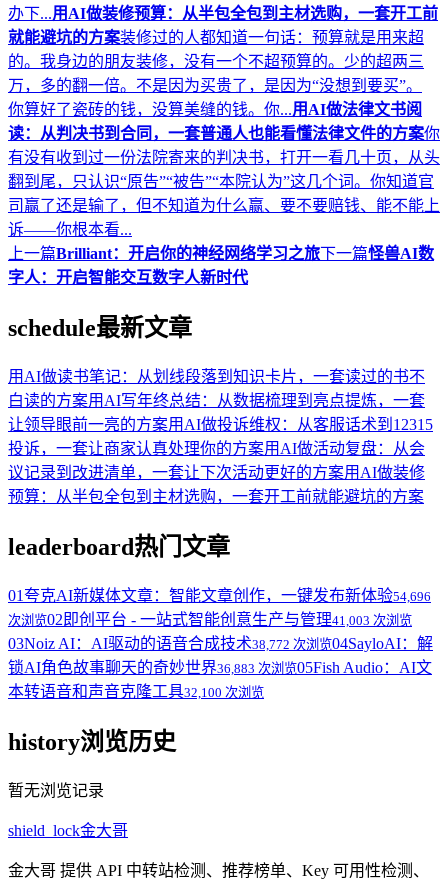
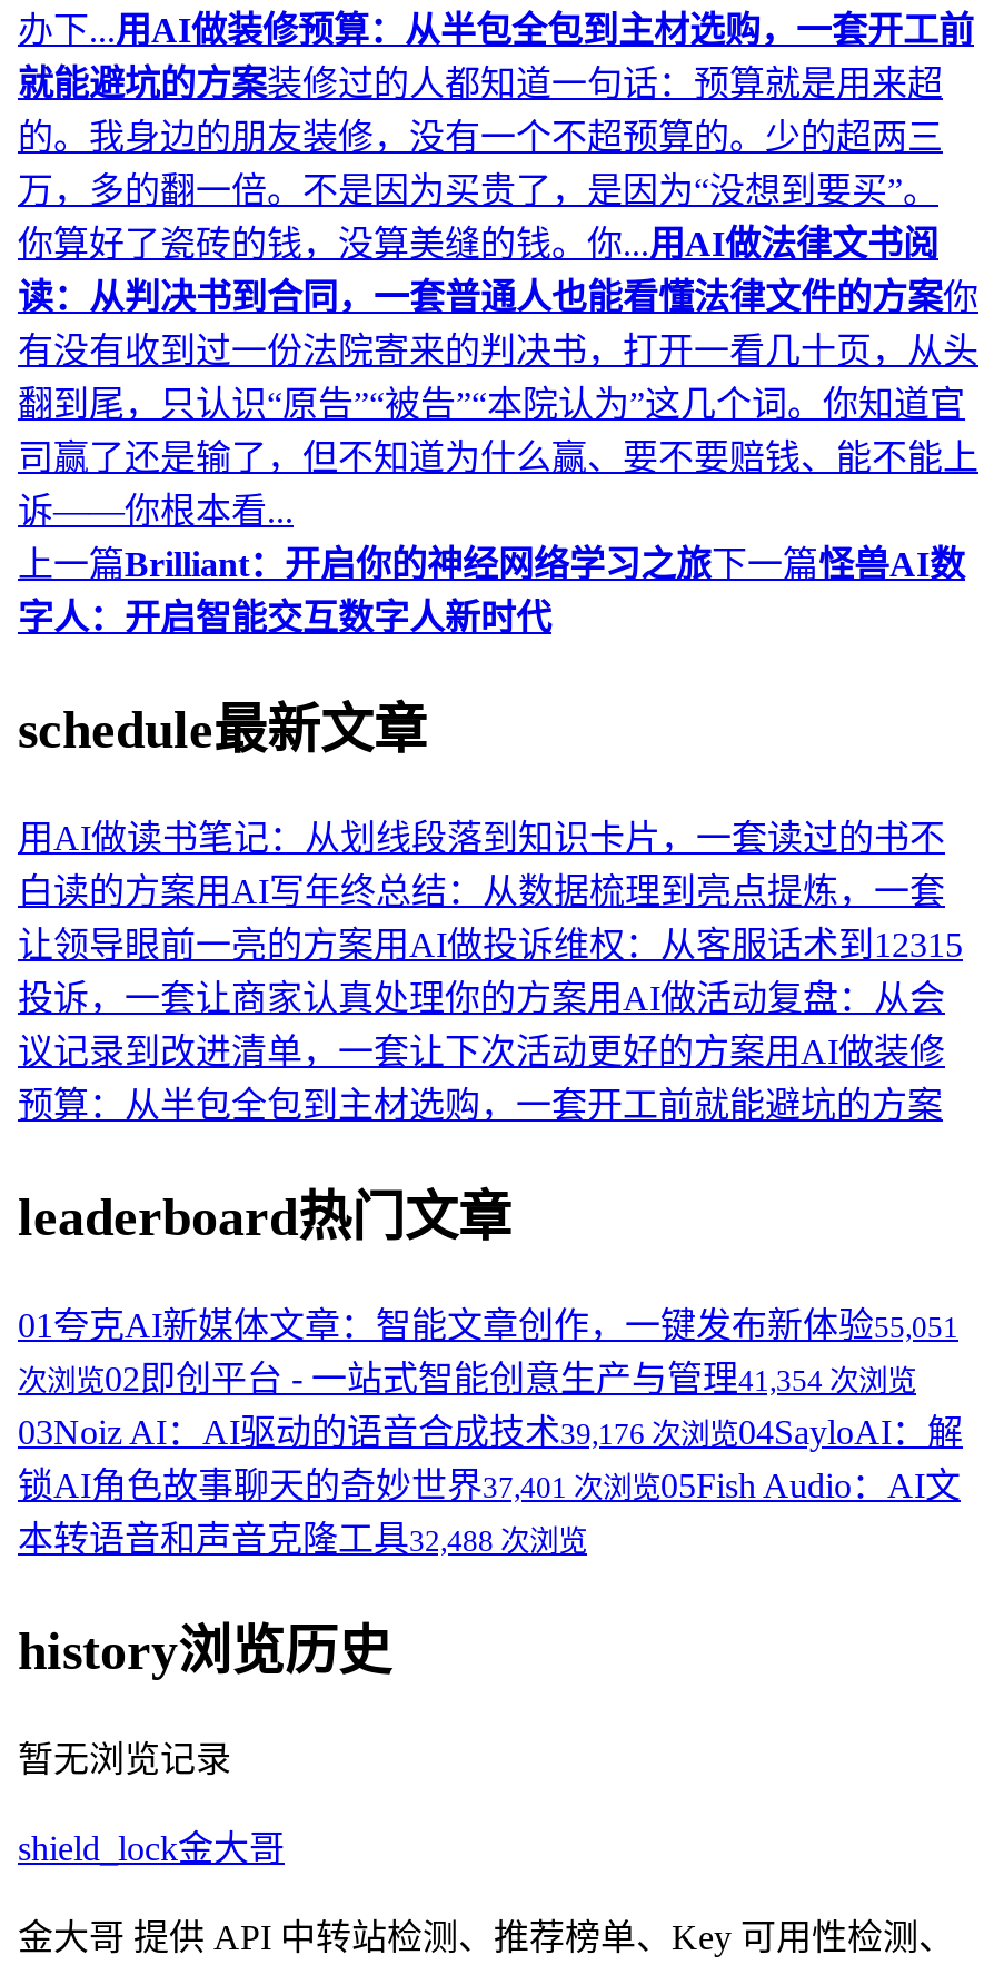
[8,587,431,604] 01夸克AI新媒体文章：智能文章创作，一键发布新体验54,696 -> [18,1306,958,1343] 01夸克AI新媒体文章：智能文章创作，一键发布新体验55,051
[8,611,412,628] 次浏览02即创平台 - 一站式智能创意生产与管理41,003 次浏览 -> [18,1359,916,1397] 次浏览02即创平台 - 一站式智能创意生产与管理41,354 次浏览
[8,635,433,652] 03Noiz AI：AI驱动的语音合成技术38,772 次浏览04SayloAI：解 -> [18,1412,963,1450] 03Noiz AI：AI驱动的语音合成技术39,176 次浏览04SayloAI：解
[8,659,432,676] 锁AI角色故事聊天的奇妙世界36,883 次浏览05Fish Audio：AI文 -> [18,1466,961,1504] 锁AI角色故事聊天的奇妙世界37,401 次浏览05Fish Audio：AI文
[8,683,264,700] 本转语音和声音克隆工具32,100 次浏览 -> [18,1519,587,1557] 本转语音和声音克隆工具32,488 次浏览

